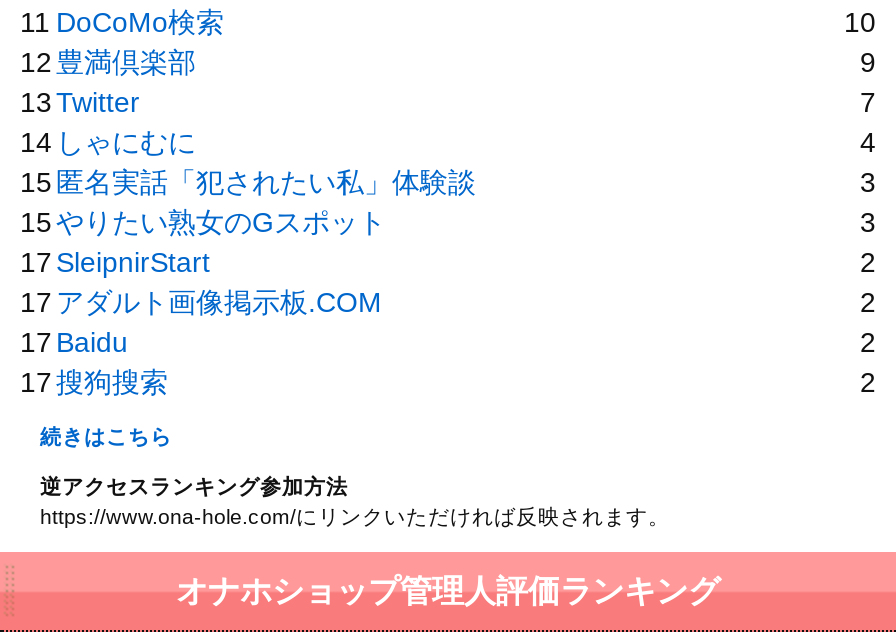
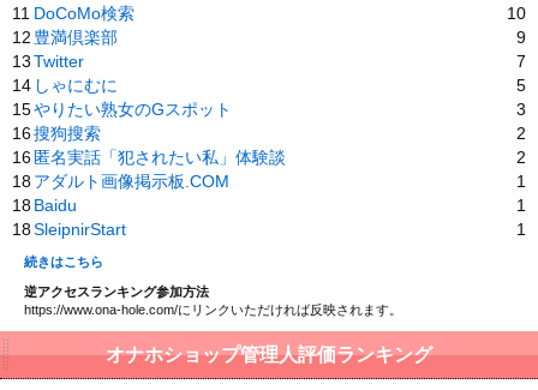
[20,126,876,198] 4 | 15 匿名実話「犯されたい私」体験談 | 3 -> [516,76,526,95] 5
moved [20,206,876,318] -> [12,100,526,167]: 15 やりたい熟女のGスポット | 3 | 2 | 2
[20,246,210,278] 17 SleipnirStart -> [12,124,101,143] 16 搜狗搜索
[20,286,382,318] 17 アダルト画像掲示板.COM -> [12,148,286,167] 16 匿名実話「犯されたい私」体験談
[20,326,876,398] 17 Baidu | 2 | 17 搜狗搜索 | 2 -> [12,172,526,239] 18 アダルト画像掲示板.COM | 1 | 18 Baidu | 1 | 18 SleipnirStart | 1

